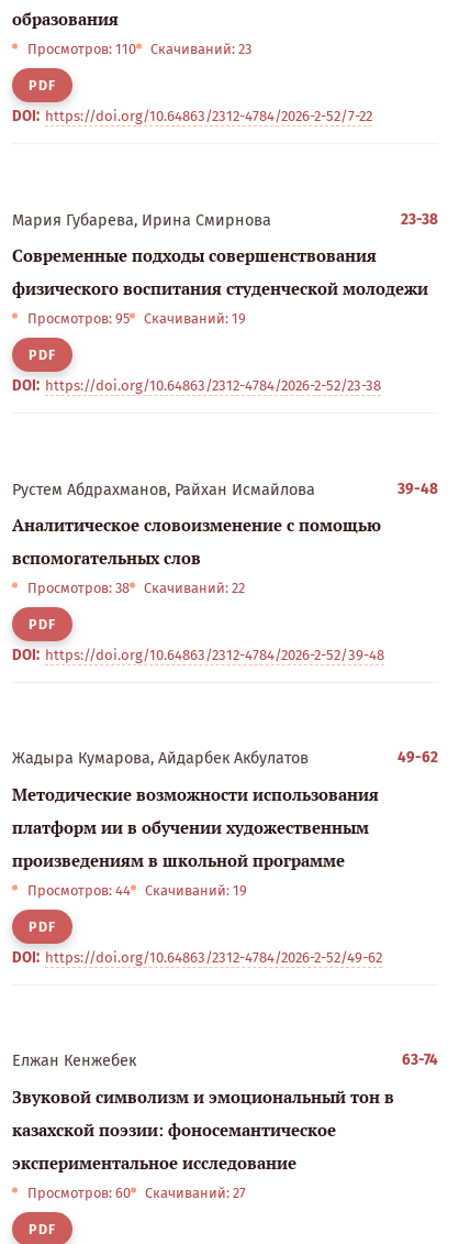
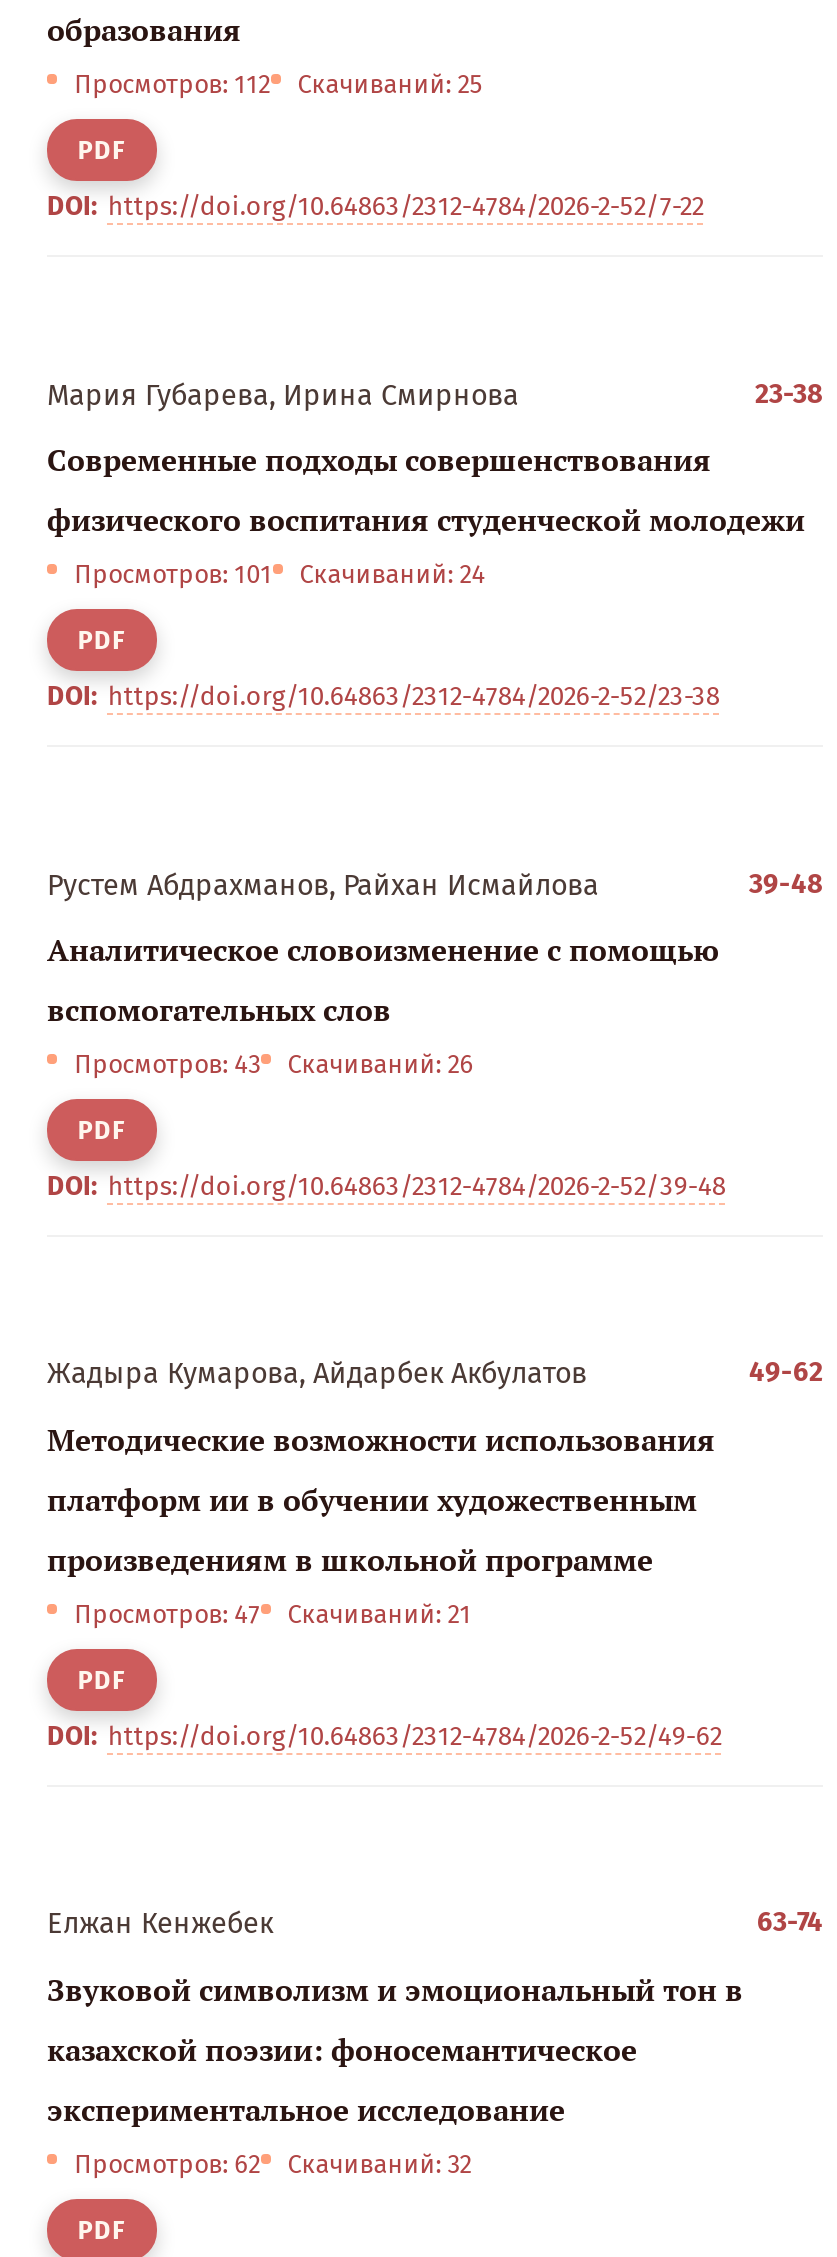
[27,41,136,57] Просмотров: 110 -> [74,69,270,99] Просмотров: 112
[151,41,252,57] Скачиваний: 23 -> [297,69,481,99] Скачиваний: 25
[27,310,129,327] Просмотров: 95 -> [74,559,272,589] Просмотров: 101
[144,310,246,327] Скачиваний: 19 -> [299,559,485,589] Скачиваний: 24
[27,580,129,596] Просмотров: 38 -> [74,1049,260,1079] Просмотров: 43
[144,580,245,596] Скачиваний: 22 -> [287,1049,473,1079] Скачиваний: 26
[27,882,130,899] Просмотров: 44 -> [74,1599,260,1629] Просмотров: 47
[145,882,247,899] Скачиваний: 19 -> [287,1599,471,1629] Скачиваний: 21
[27,1185,130,1201] Просмотров: 60 -> [74,2149,260,2179] Просмотров: 62
[145,1185,246,1201] Скачиваний: 27 -> [287,2149,471,2179] Скачиваний: 32

